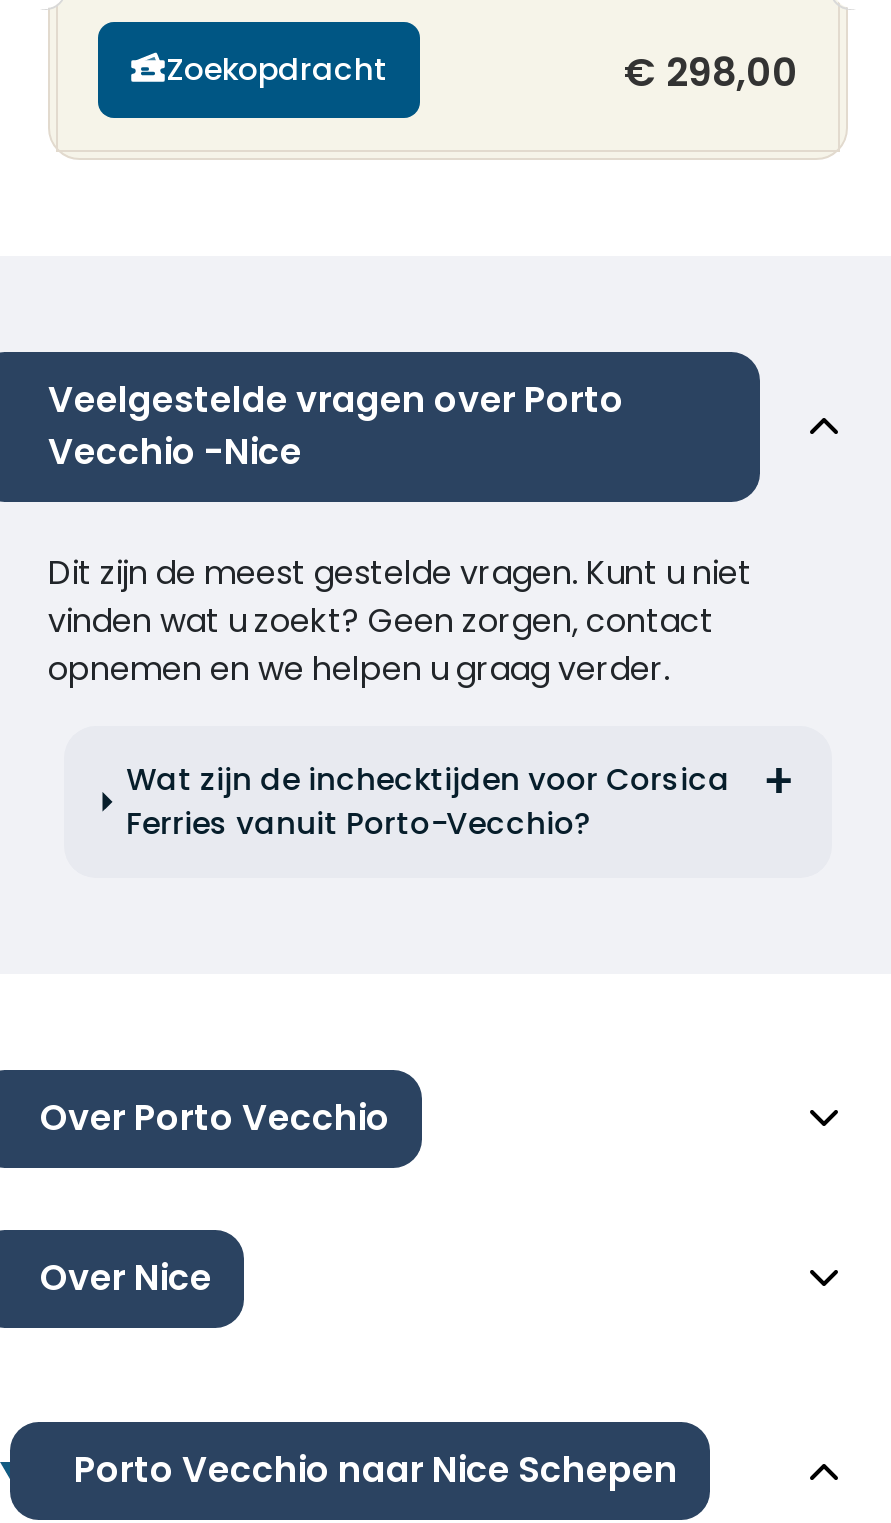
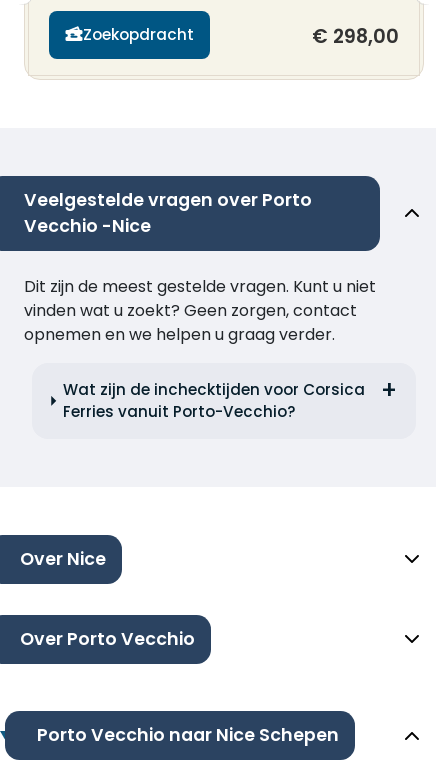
moved [40,1068,424,1170] -> [20,614,212,665]: [image] | Over Porto Vecchio
moved [40,1254,212,1302] -> [20,547,106,571]: Over Nice

